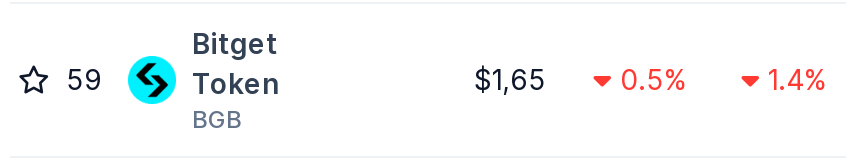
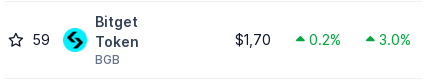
[474,62,546,96] $1,65 -> [235,31,271,48] $1,70
[620,62,686,96] 0.5% -> [309,31,341,48] 0.2%
[768,62,826,96] 1.4% -> [379,31,411,48] 3.0%

